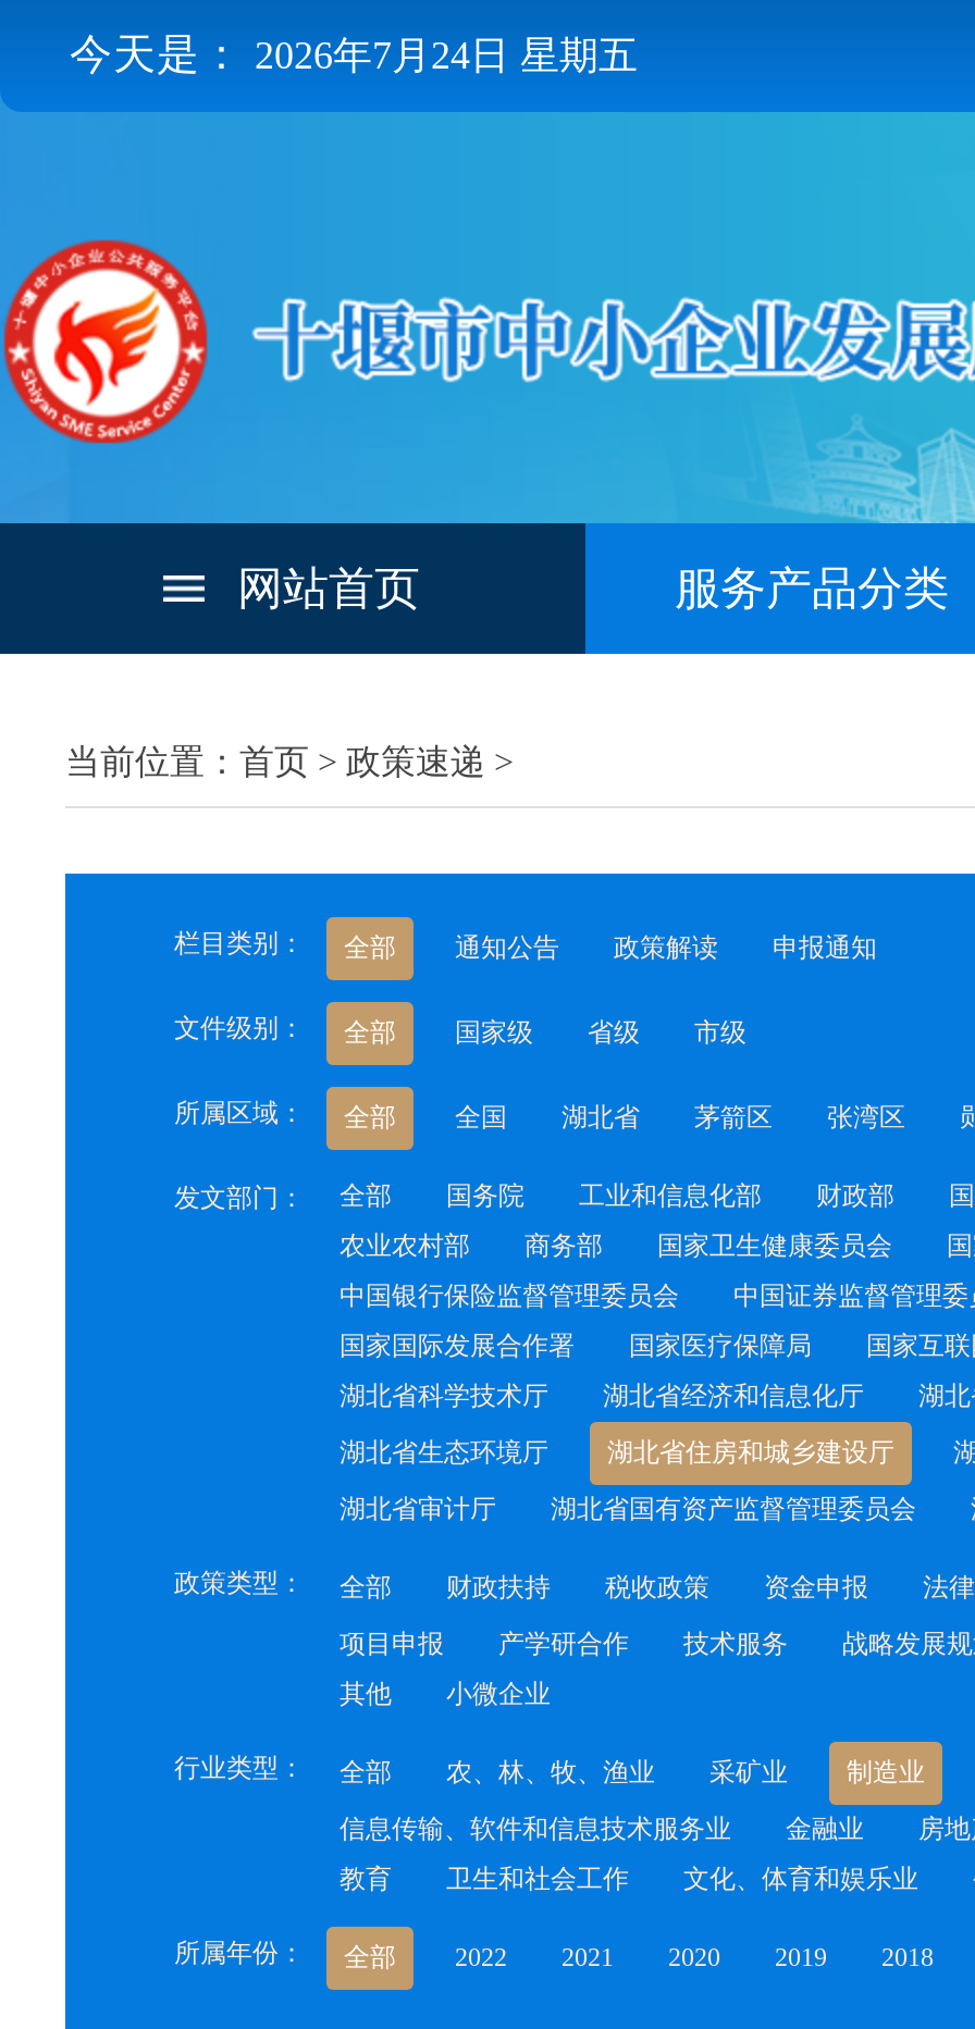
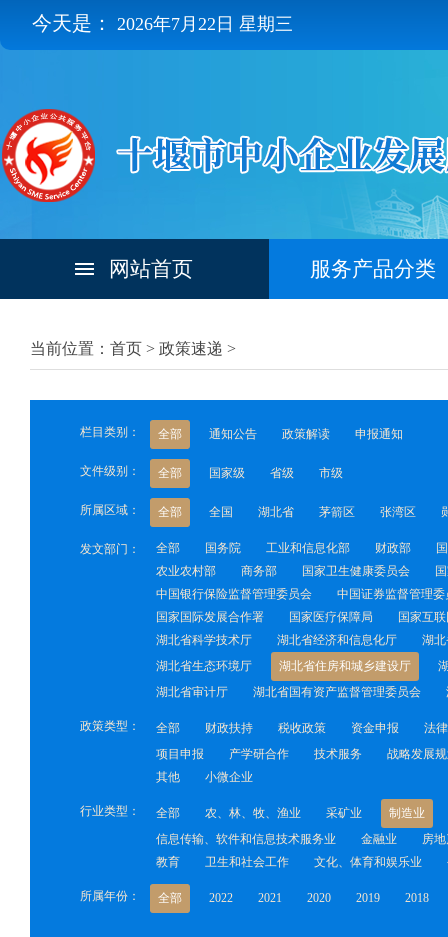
[70,32,638,77] 今天是：2026年7月24日 星期五 -> [32,13,293,34] 今天是：2026年7月22日 星期三

